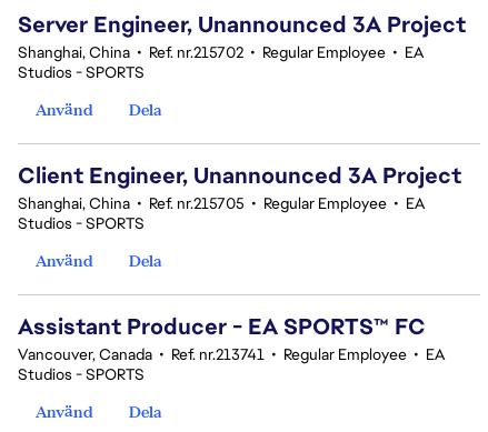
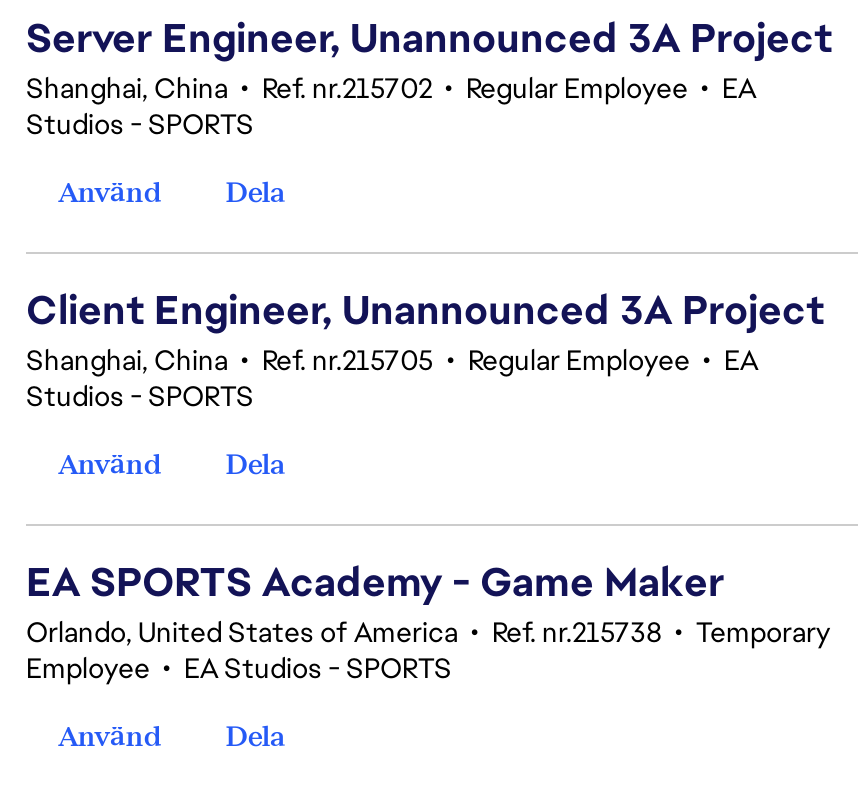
[18,312,445,384] Assistant Producer - EA SPORTS™ FC | Vancouver, Canada • Ref. nr.213741 • Regular Employee • EA | Studios - SPORTS -> [26,556,830,686] EA SPORTS Academy - Game Maker | Orlando, United States of America • Ref. nr.215738 • Temporary | Employee • EA Studios - SPORTS

